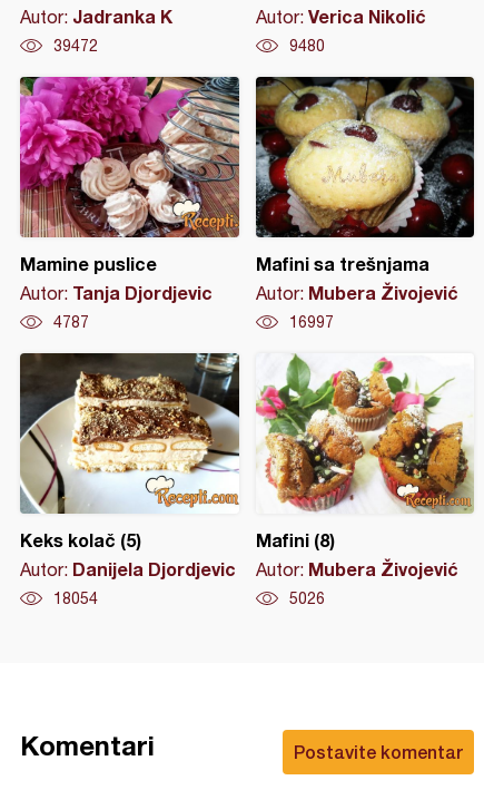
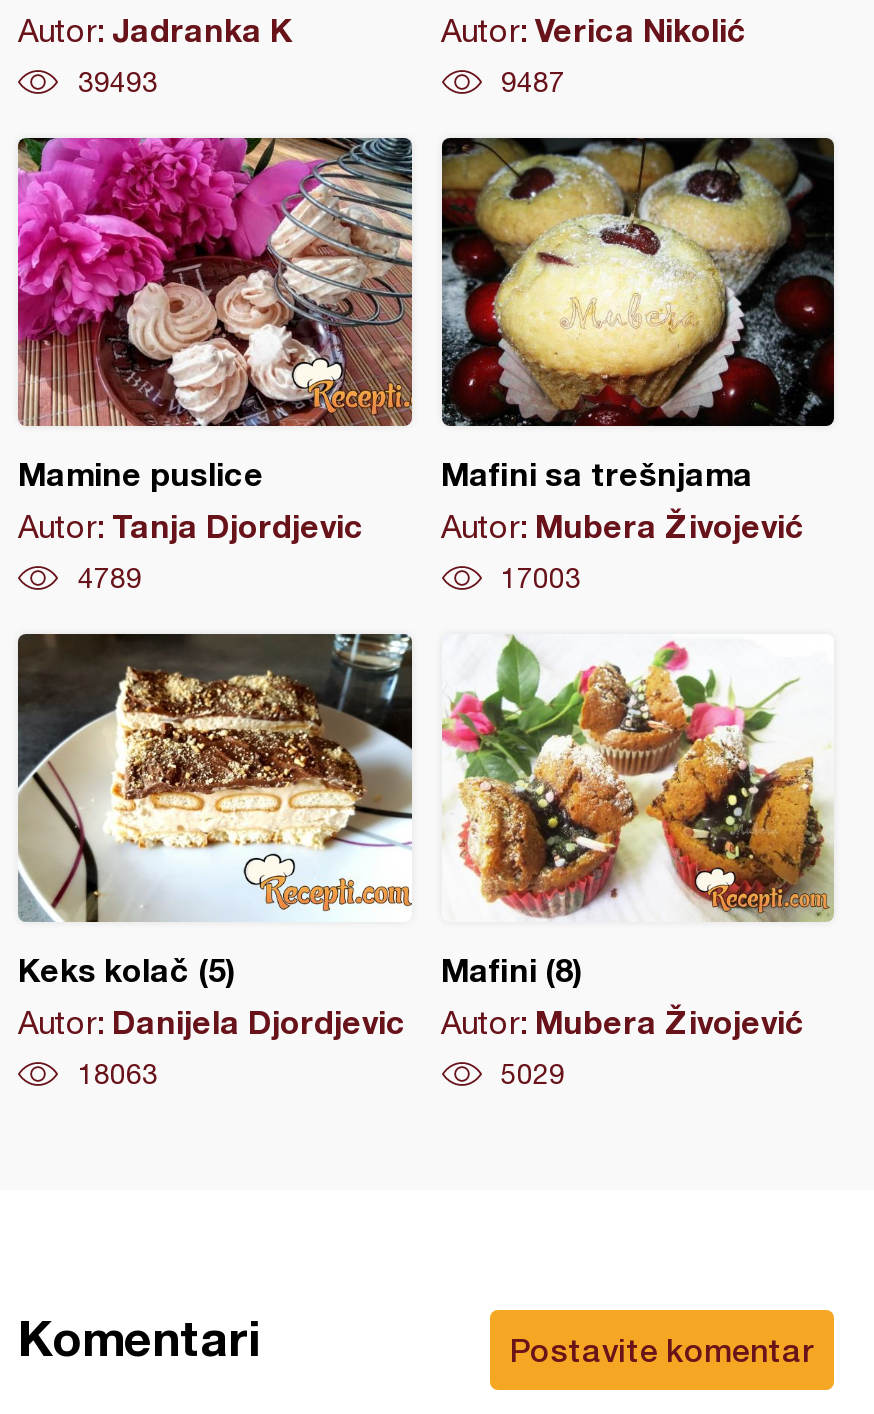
[53,37,98,54] 39472 -> [78,66,158,98] 39493
[289,37,324,54] 9480 -> [501,66,565,98] 9487
[53,313,89,331] 4787 -> [78,562,142,594] 4789
[289,313,333,331] 16997 -> [501,562,581,594] 17003
[53,589,98,607] 18054 -> [78,1058,158,1090] 18063
[289,589,324,607] 5026 -> [501,1058,565,1090] 5029

